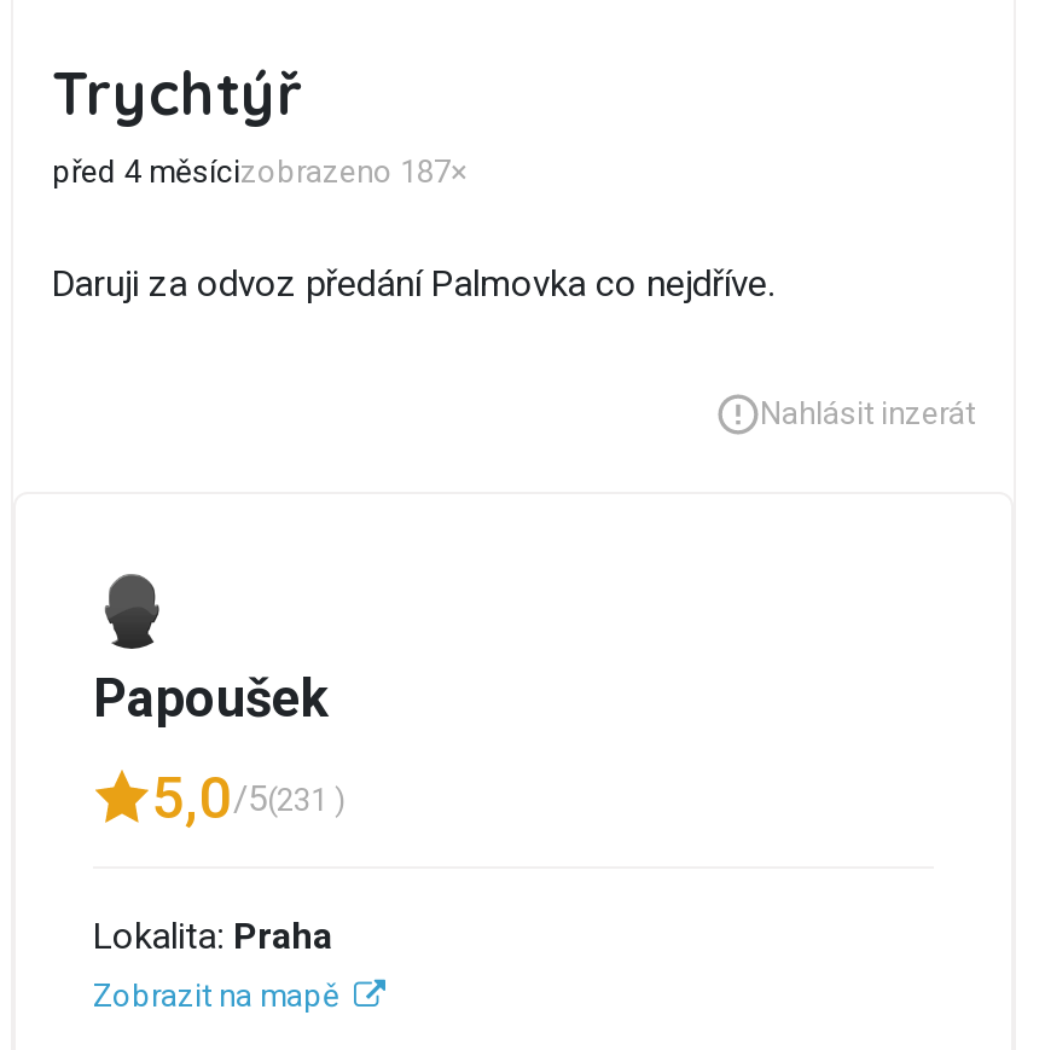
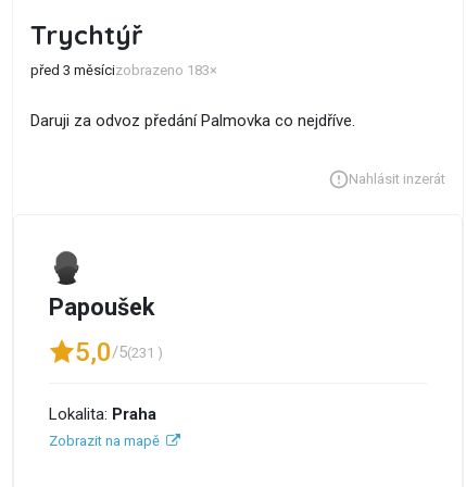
[52,153,468,190] před 4 měsícizobrazeno 187× -> [30,62,217,78] před 3 měsícizobrazeno 183×

